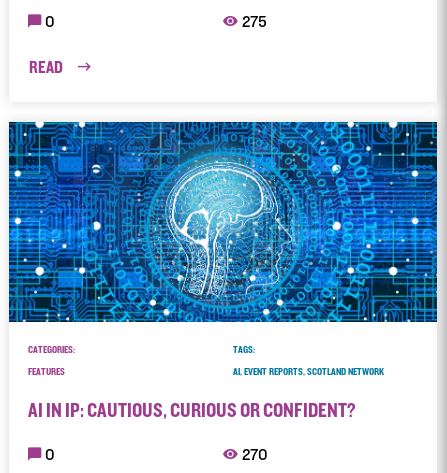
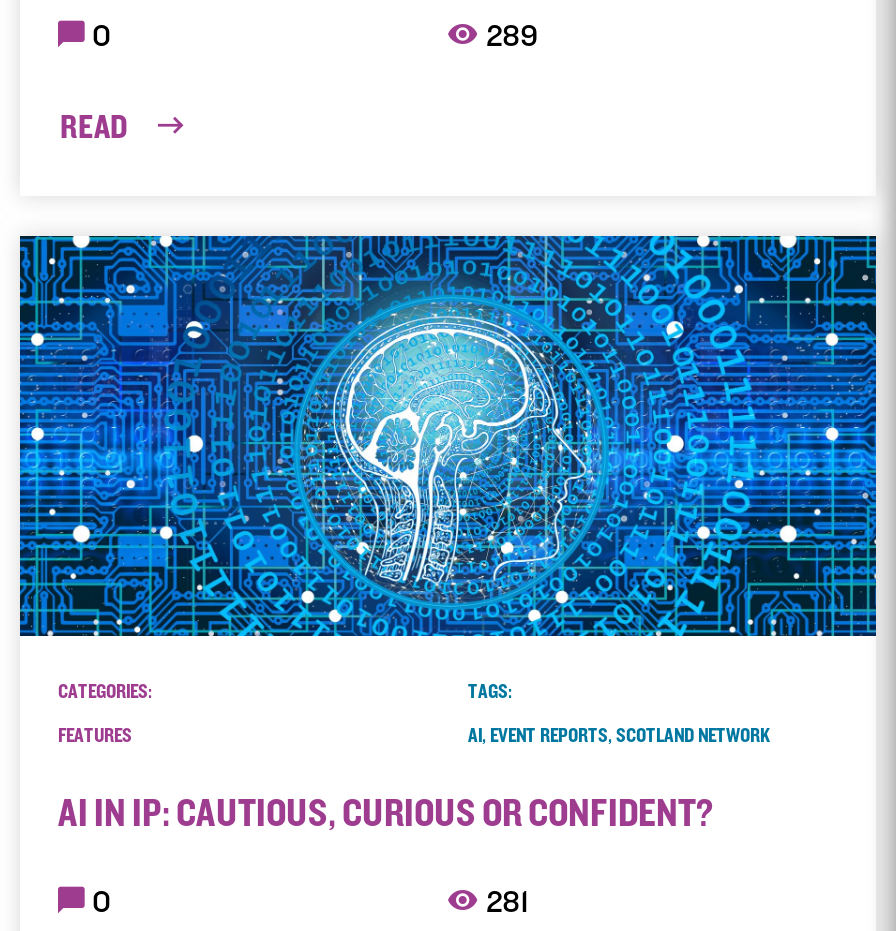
[238,14,267,30] 275 -> [478,20,538,52] 289
[238,447,268,463] 270 -> [478,886,528,918] 281

